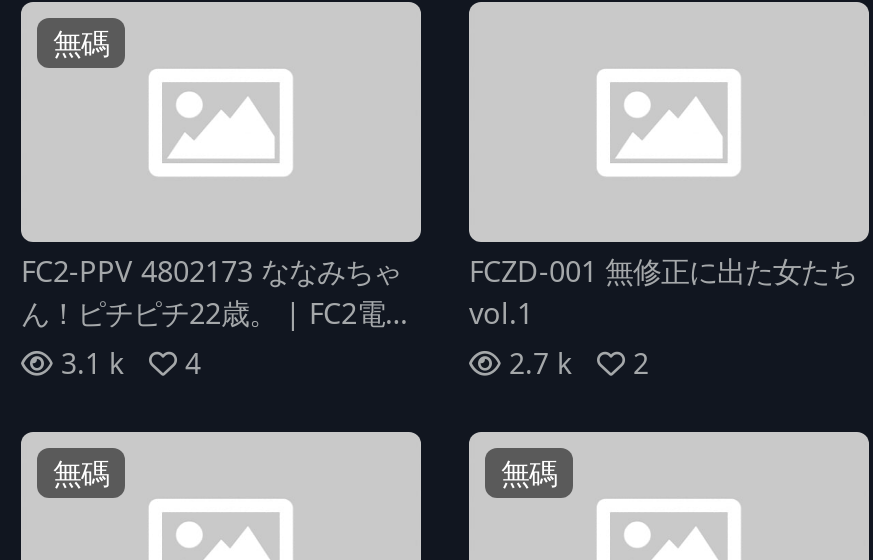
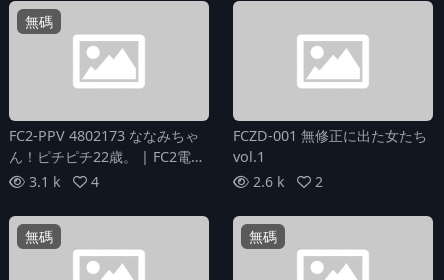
[509,344,649,382] 2.7 k 2 -> [253,172,323,191] 2.6 k 2

